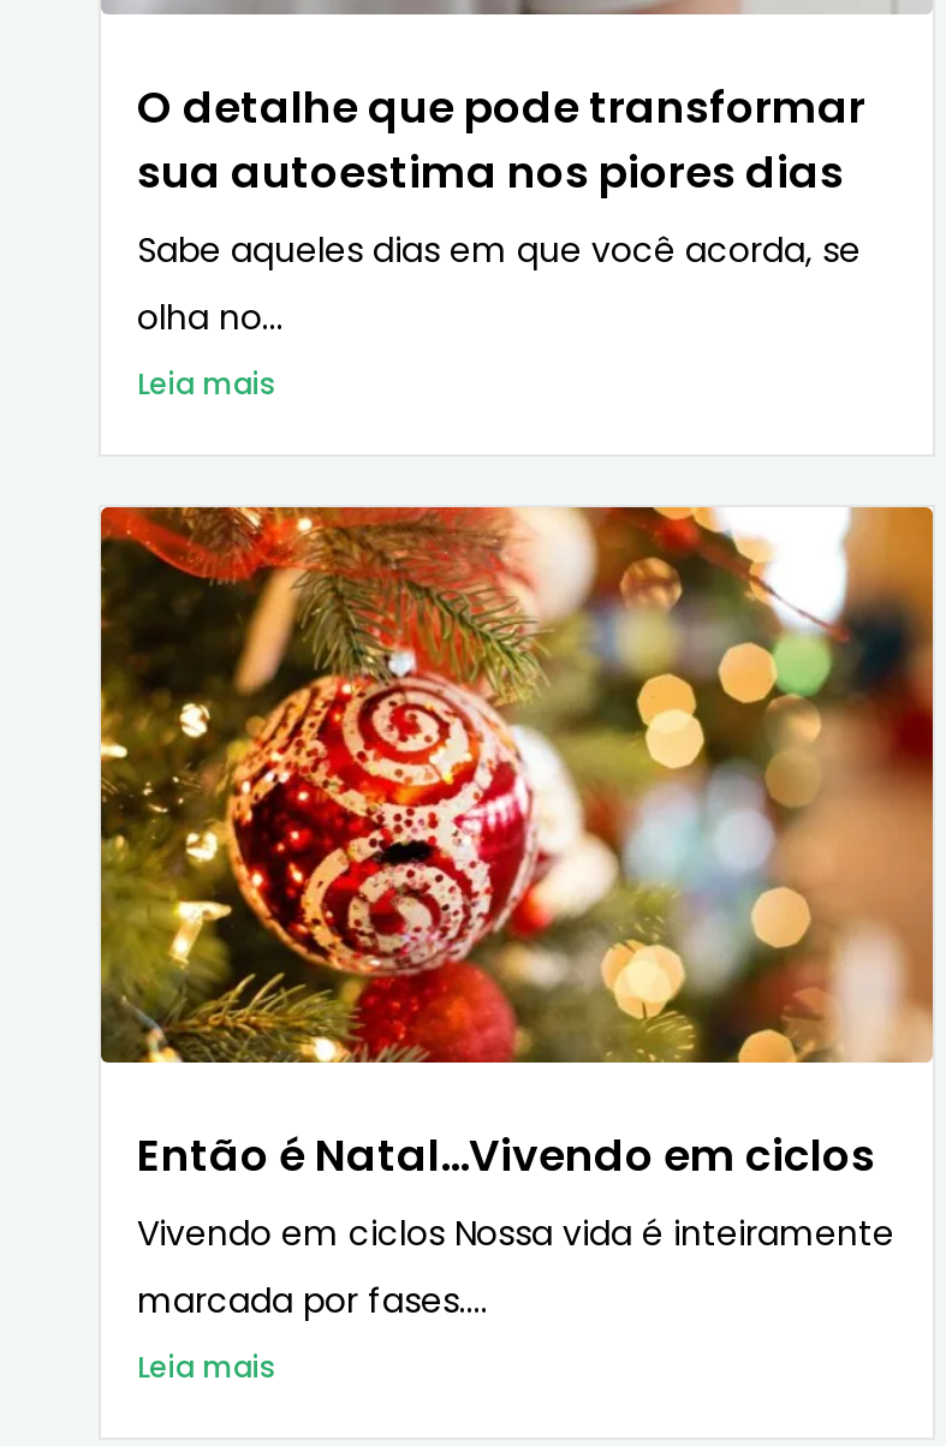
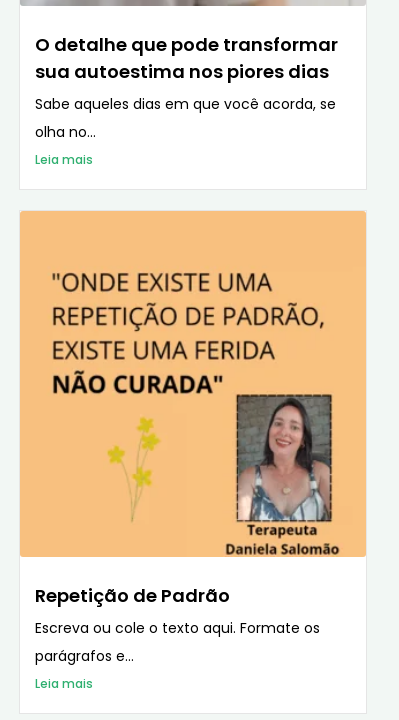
[99,505,935,1324] [image] | Então é Natal…Vivendo em ciclos | Vivendo em ciclos Nossa vida é inteiramente | marcada por fases.... -> [19,210,367,666] [image] | Repetição de Padrão | Escreva ou cole o texto aqui. Formate os | parágrafos e...

